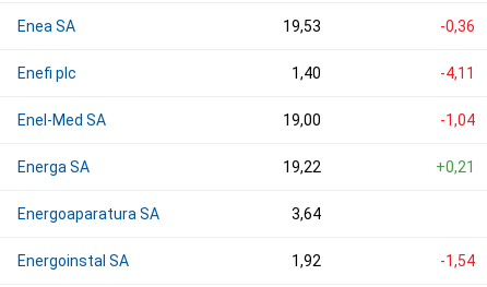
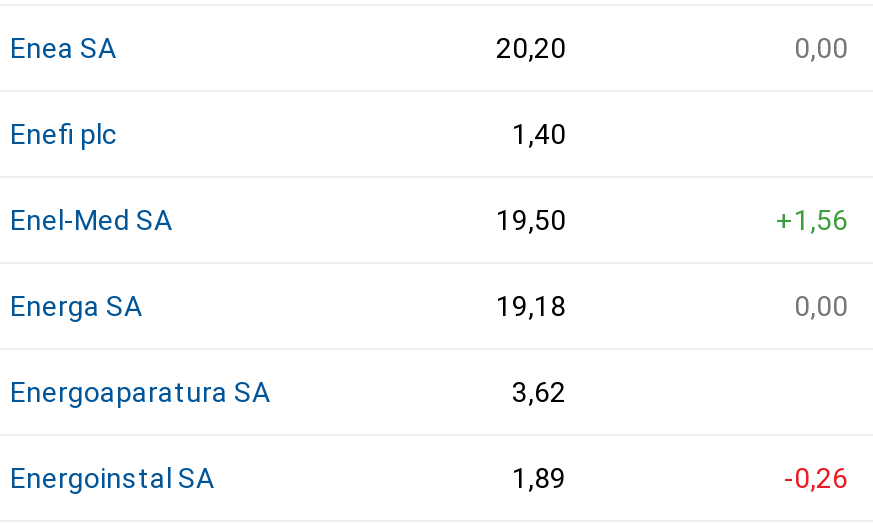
[283,17,321,35] 19,53 -> [496,32,566,64] 20,20
[440,17,475,35] -0,36 -> [794,32,848,64] 0,00
[440,64,475,82] -4,11 -> none
[283,111,321,129] 19,00 -> [496,204,566,236] 19,50
[440,111,475,129] -1,04 -> [776,204,848,236] +1,56
[283,158,321,176] 19,22 -> [496,290,566,322] 19,18
[436,158,475,176] +0,21 -> [794,290,848,322] 0,00
[292,205,321,223] 3,64 -> [512,376,566,408] 3,62
[292,252,321,270] 1,92 -> [512,462,566,494] 1,89
[440,252,475,270] -1,54 -> [784,462,848,494] -0,26

